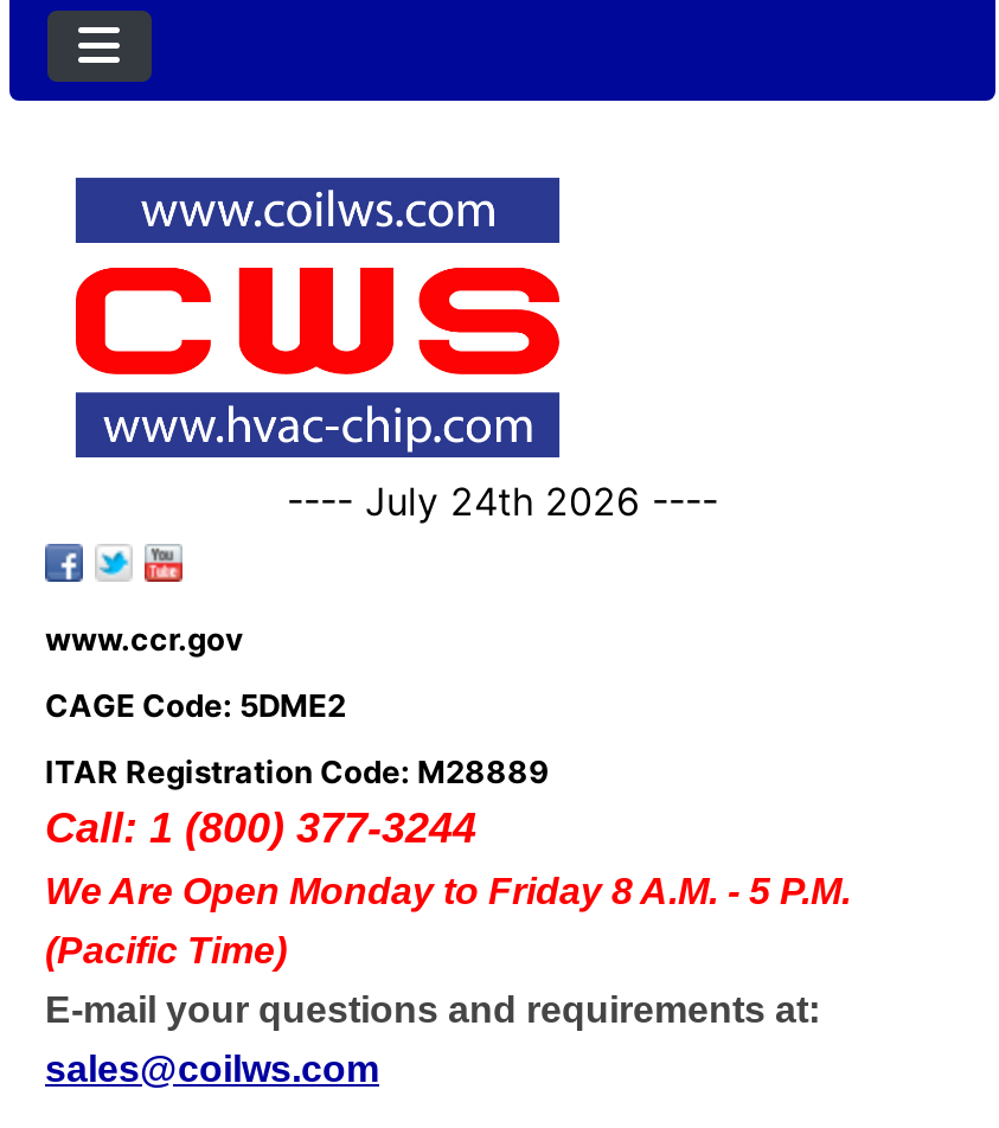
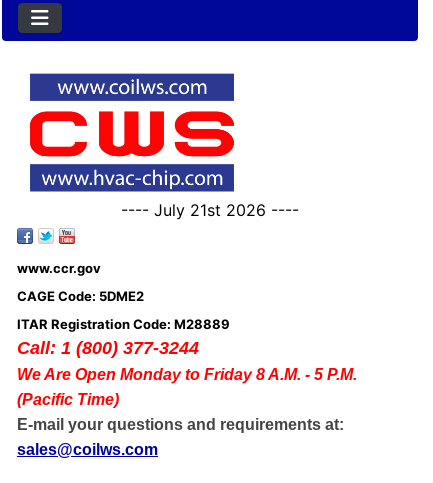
[287,478,718,526] ---- July 24th 2026 ---- -> [121,200,299,220] ---- July 21st 2026 ----

